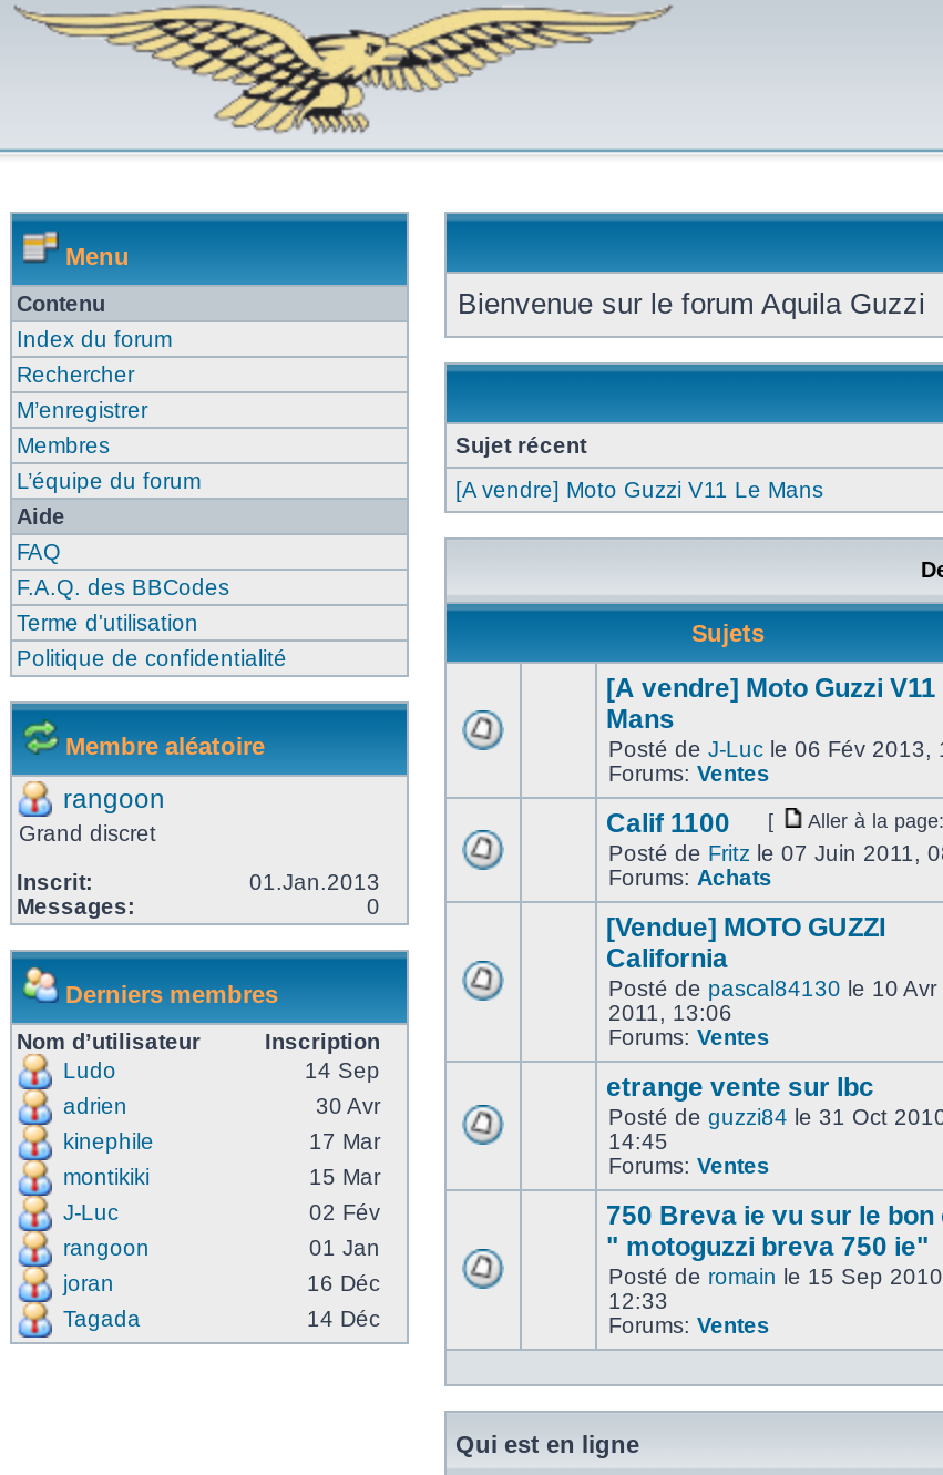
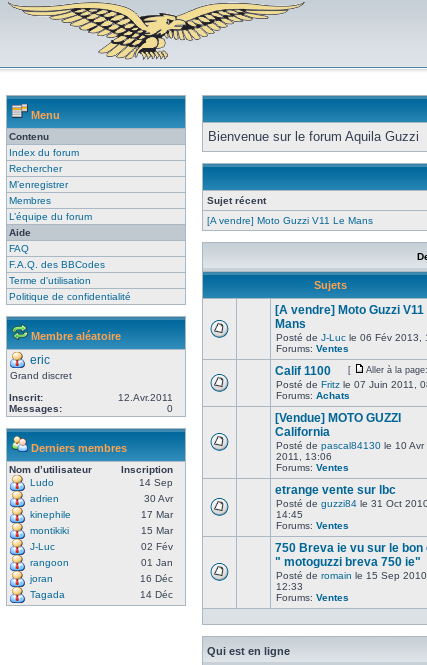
[63,783,165,815] rangoon -> [30,353,50,367] eric
[249,870,380,894] 01.Jan.2013 -> [118,392,173,403] 12.Avr.2011

